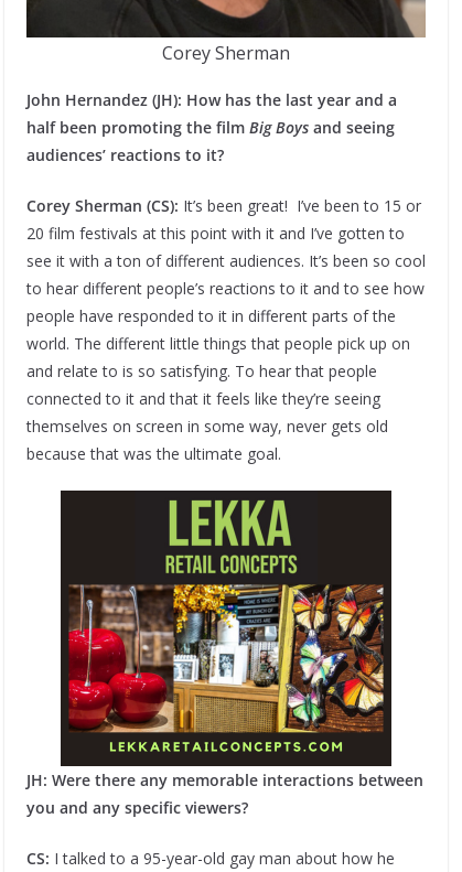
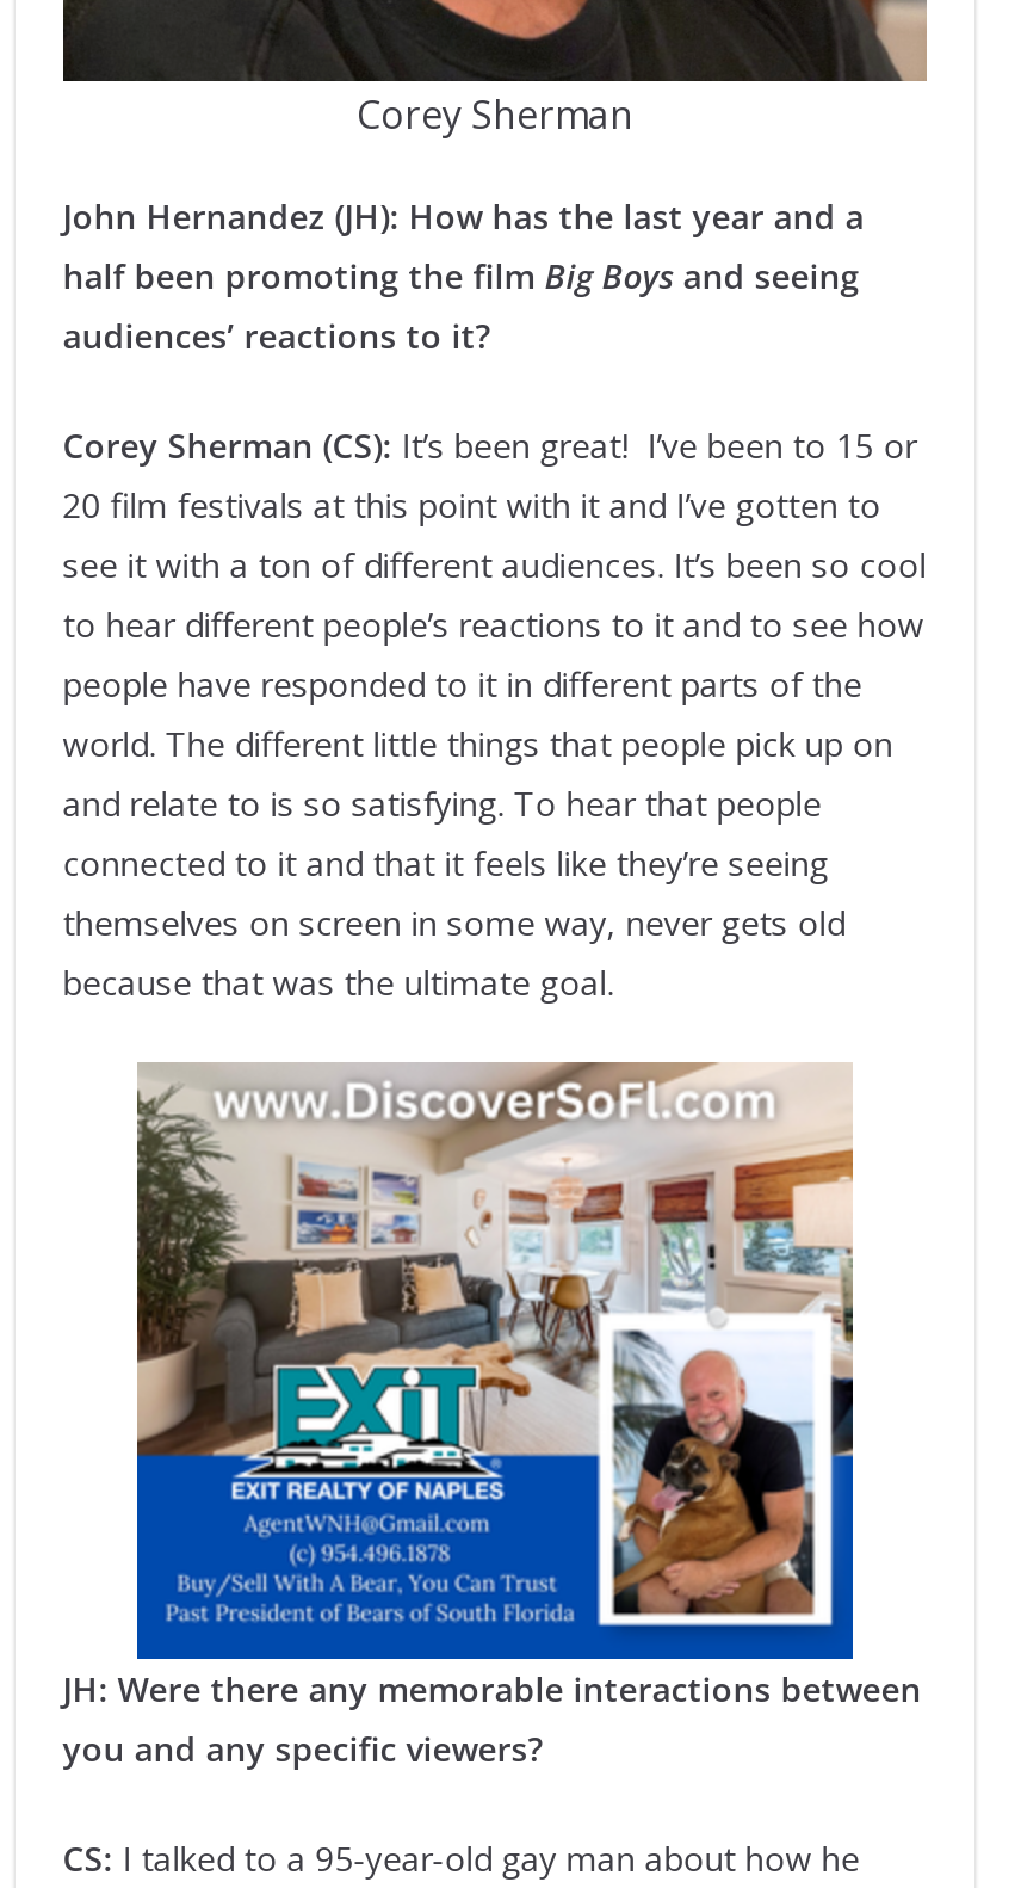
[60,489,393,766] [image] -> [135,1060,855,1659] [image]

